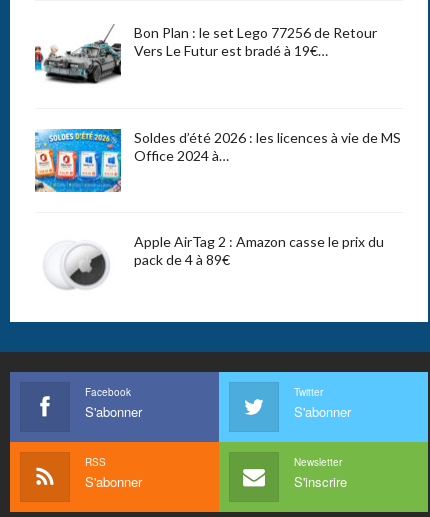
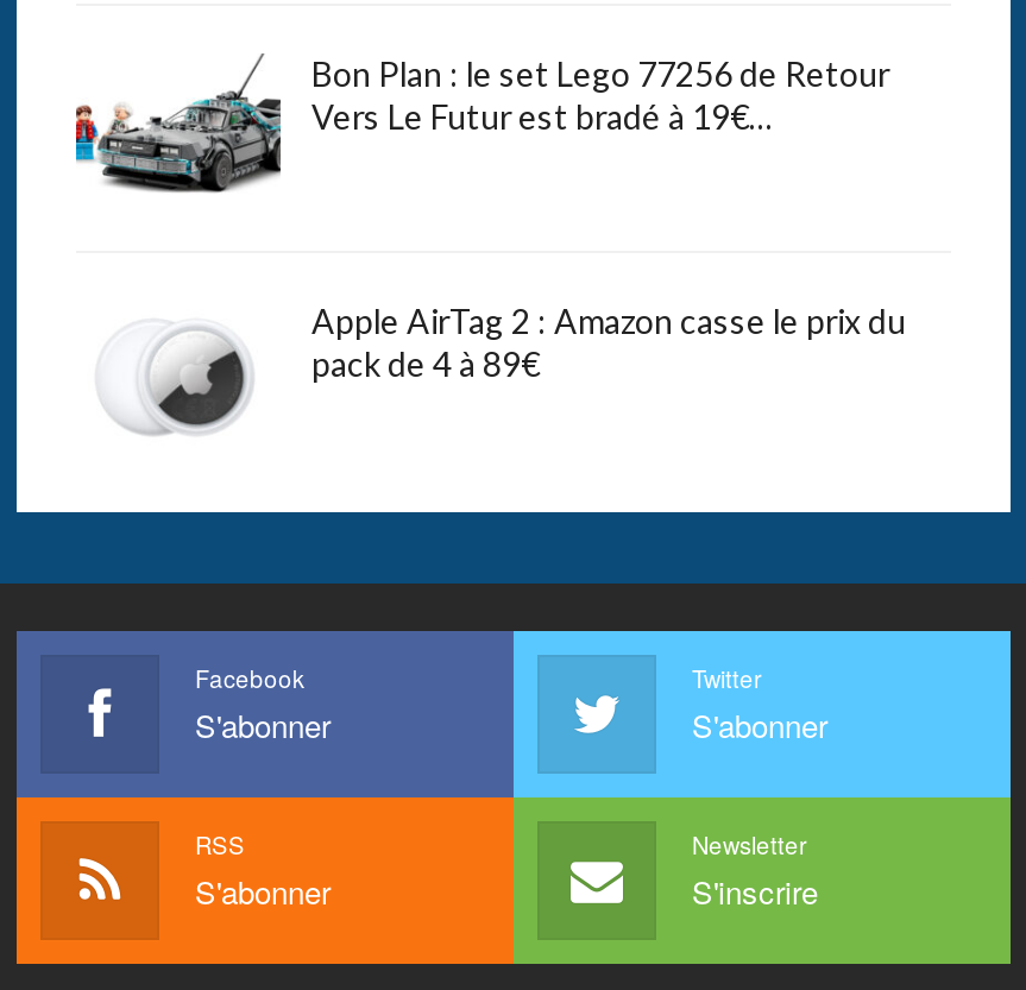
[34,128,401,193] [image] | Soldes d’été 2026 : les licences à vie de MS | Office 2024 à… -> none

